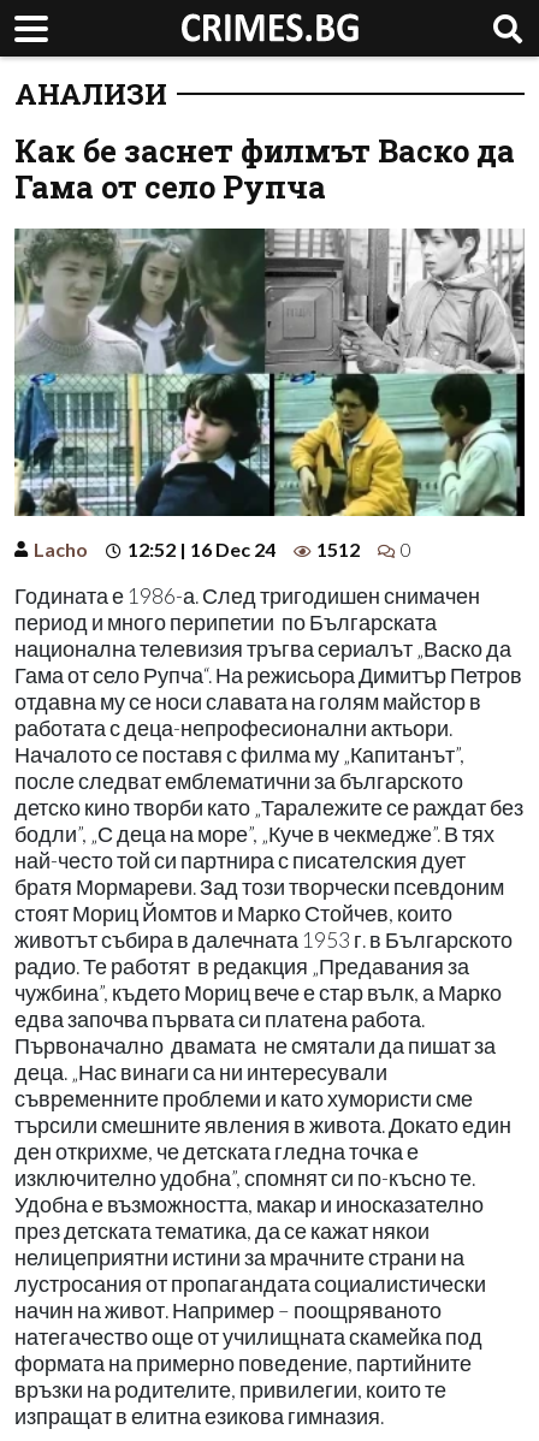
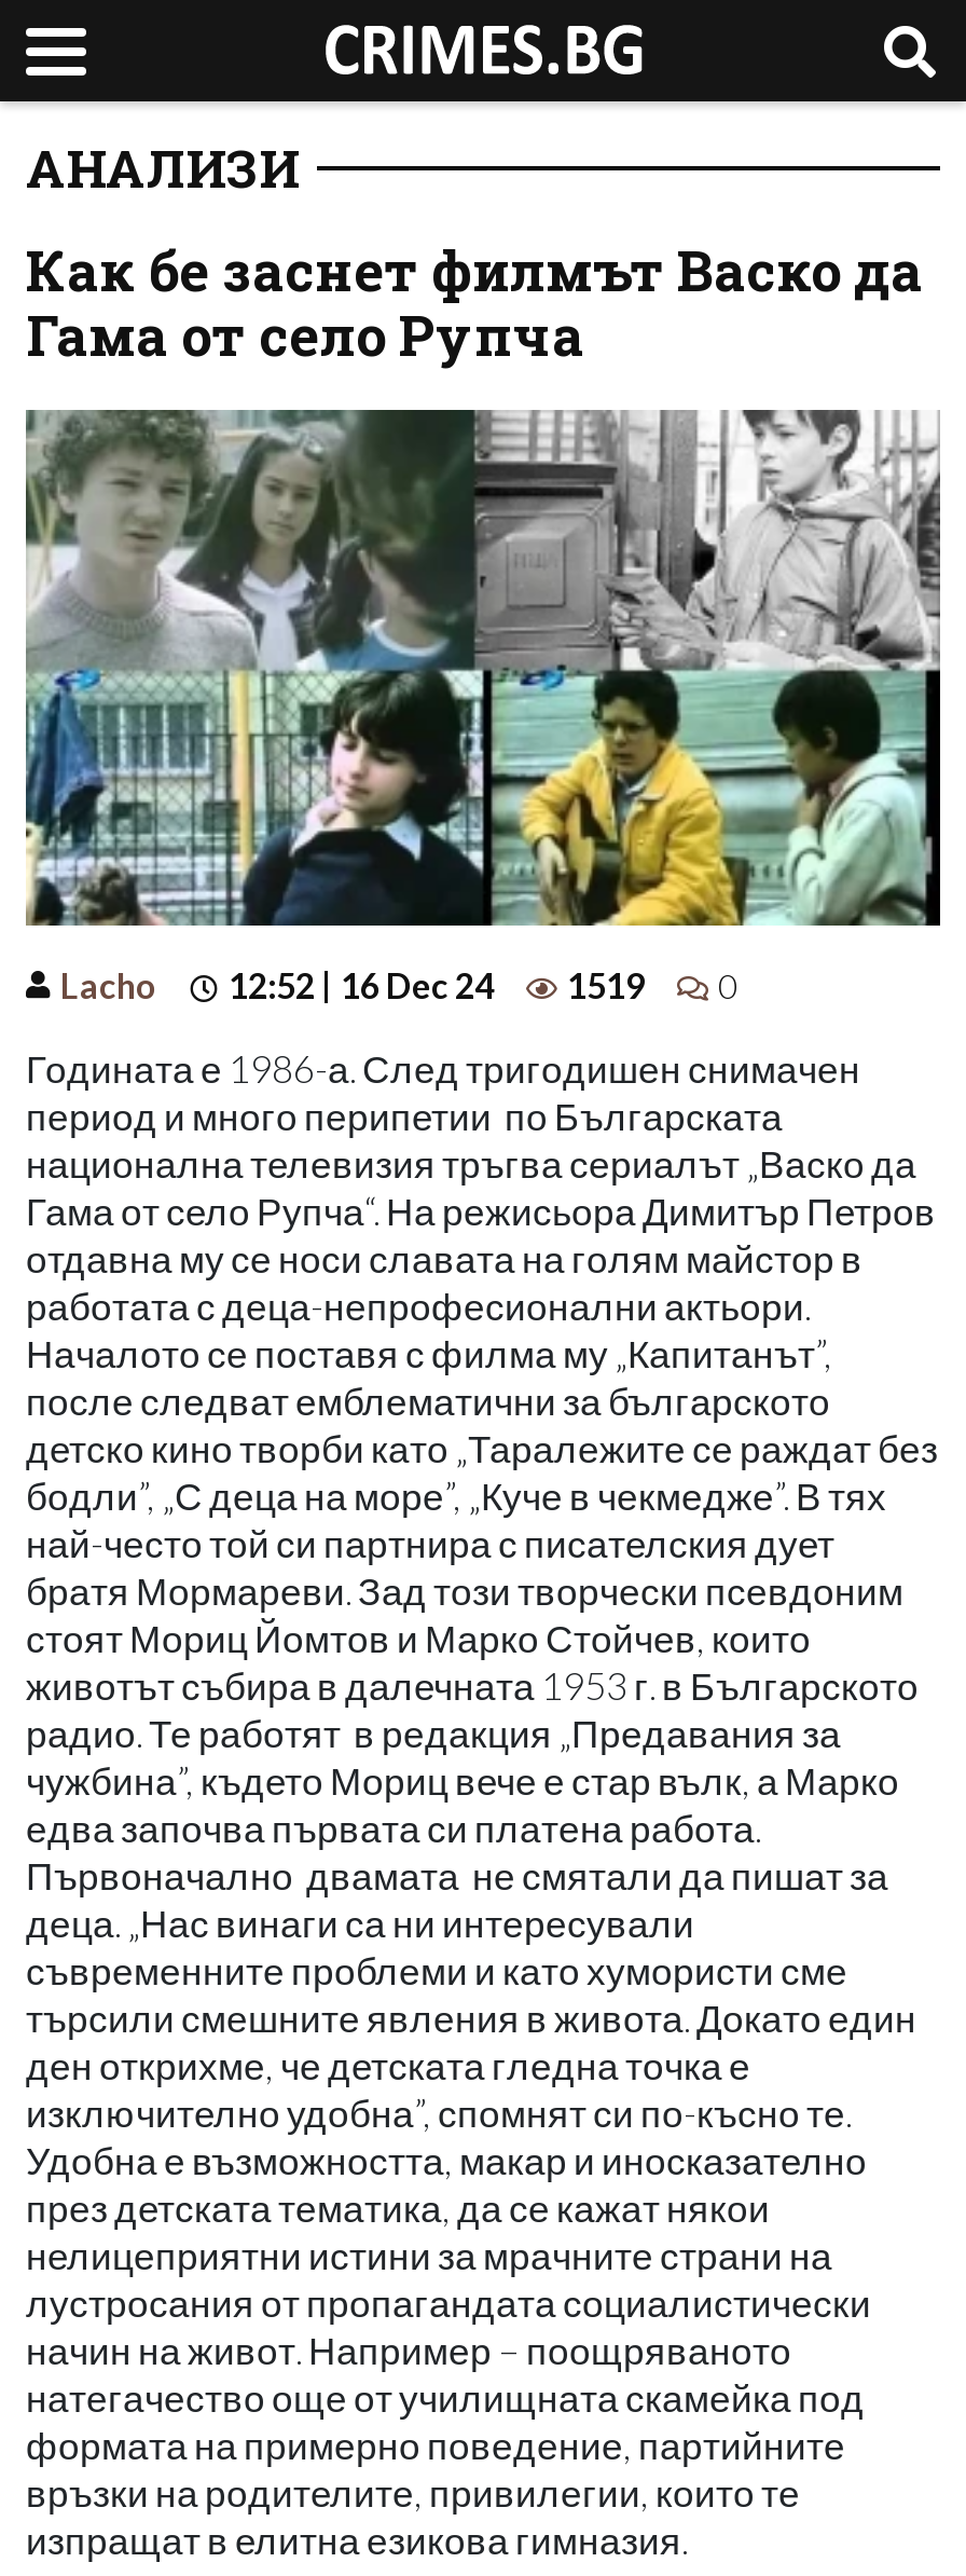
[316,537,360,560] 1512 -> [567,963,645,1004] 1519

